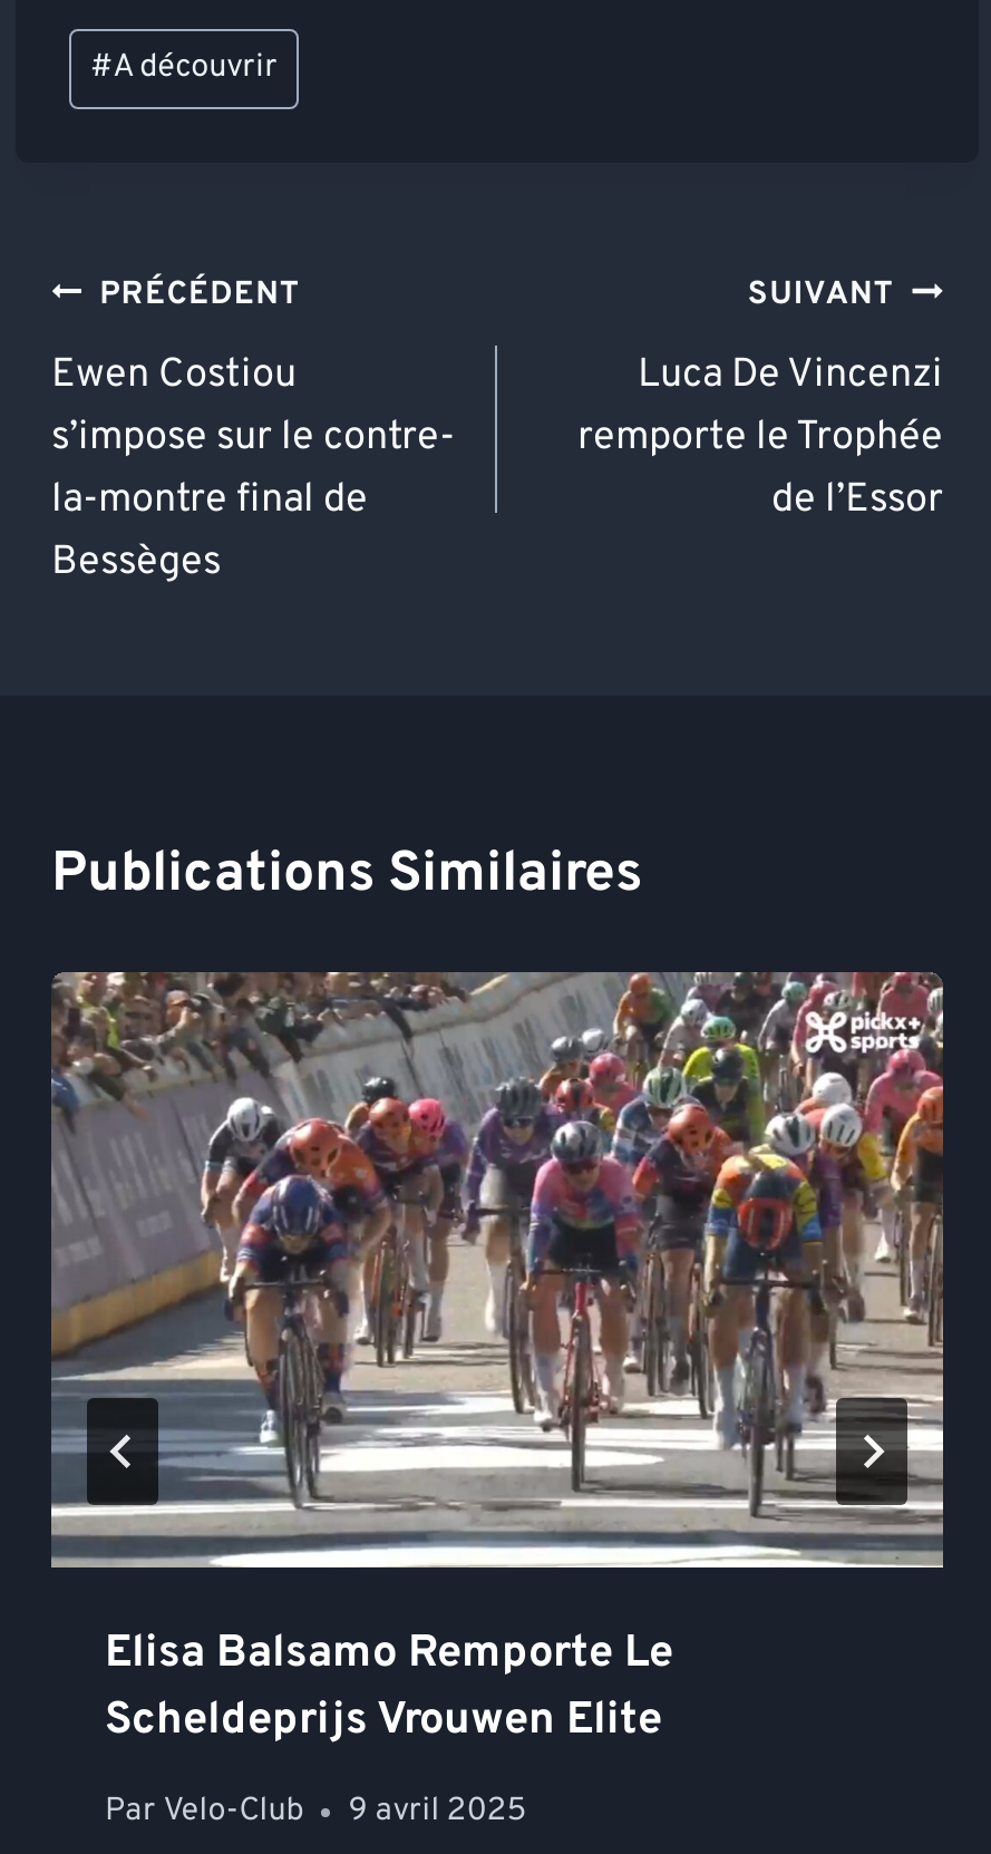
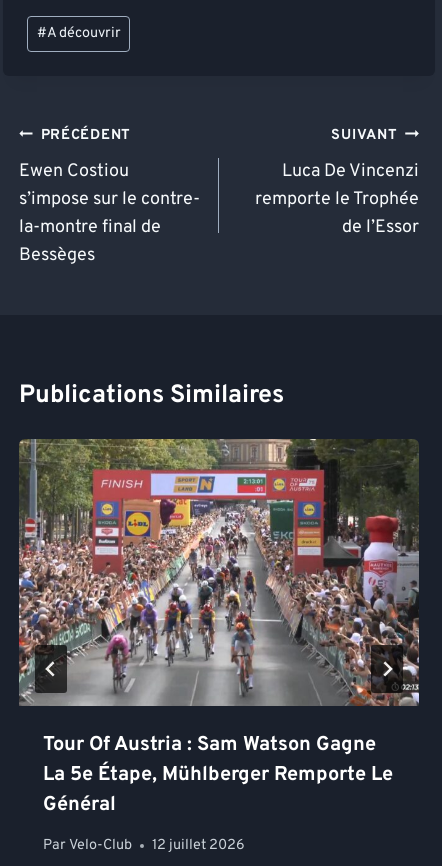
[51,970,945,1750] [image] | Elisa Balsamo Remporte Le | Scheldeprijs Vrouwen Elite -> [19,438,420,818] [image] | Tour Of Austria : Sam Watson Gagne | La 5e Étape, Mühlberger Remporte Le | Général
[105,1791,527,1833] Par Velo-Club 9 avril 2025 -> [43,836,245,855] Par Velo-Club 12 juillet 2026

